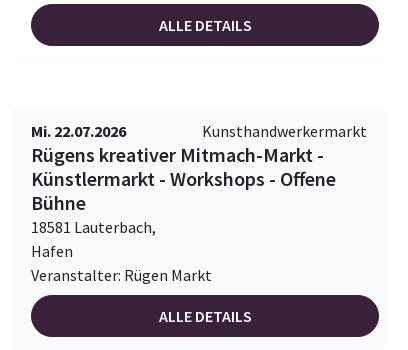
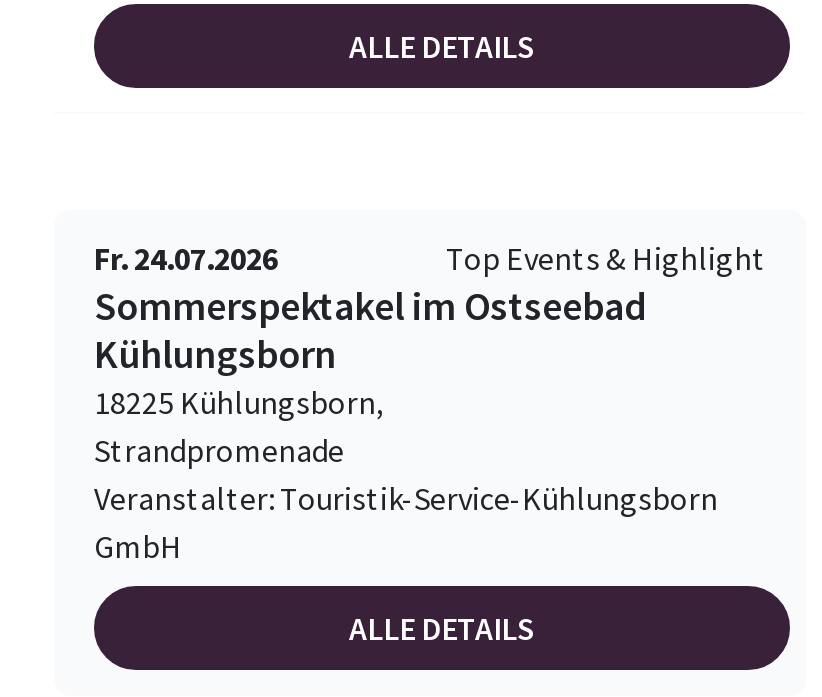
[31,120,367,284] Mi. 22.07.2026 | Kunsthandwerkermarkt | Rügens kreativer Mitmach-Markt - | Künstlermarkt - Workshops - Offene | Bühne | 18581 Lauterbach, | Hafen | Veranstalter: Rügen Markt -> [94,238,766,566] Fr. 24.07.2026 | Top Events & Highlight | Sommerspektakel im Ostseebad | Kühlungsborn | 18225 Kühlungsborn, | Strandpromenade | Veranstalter: Touristik-Service-Kühlungsborn | GmbH

